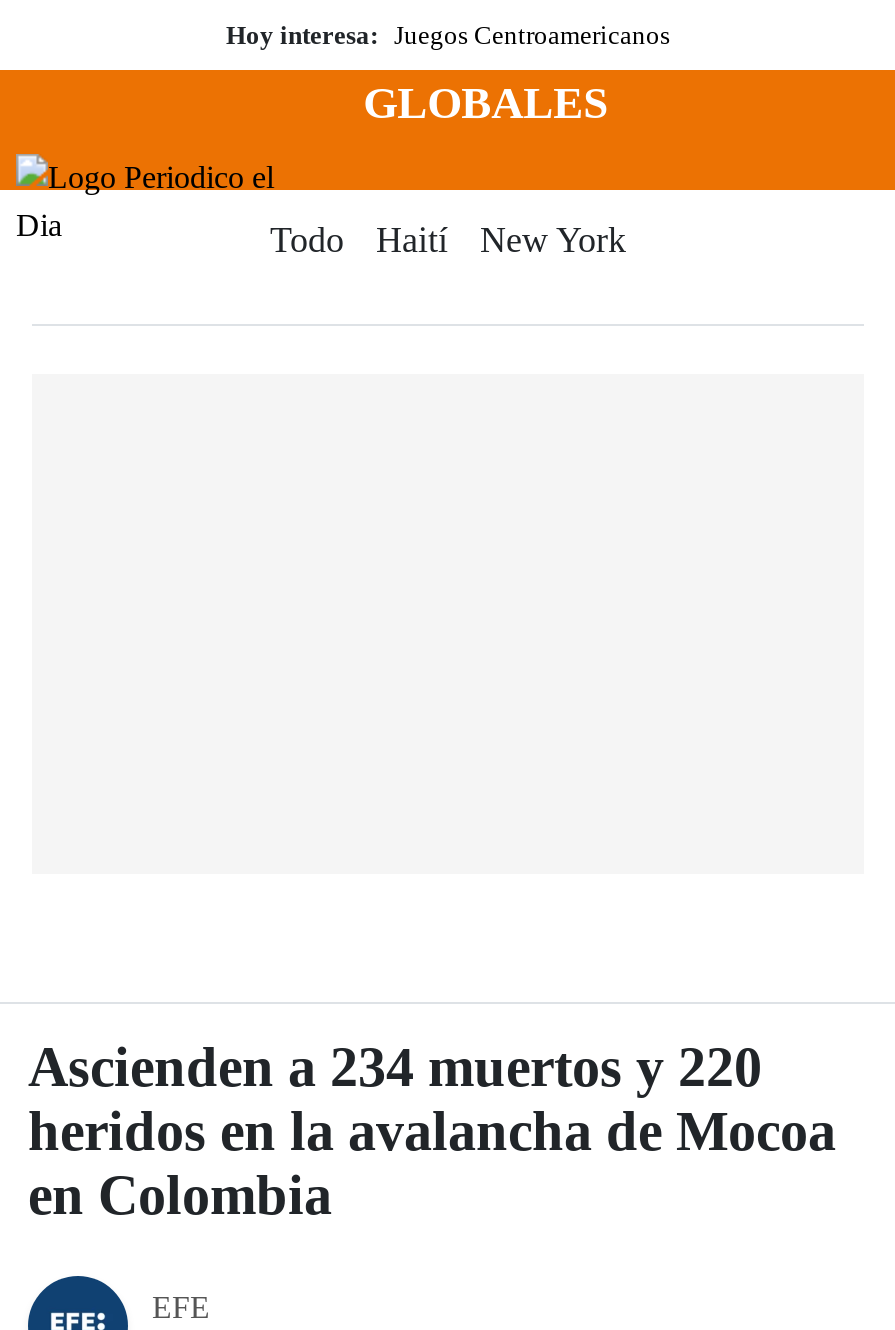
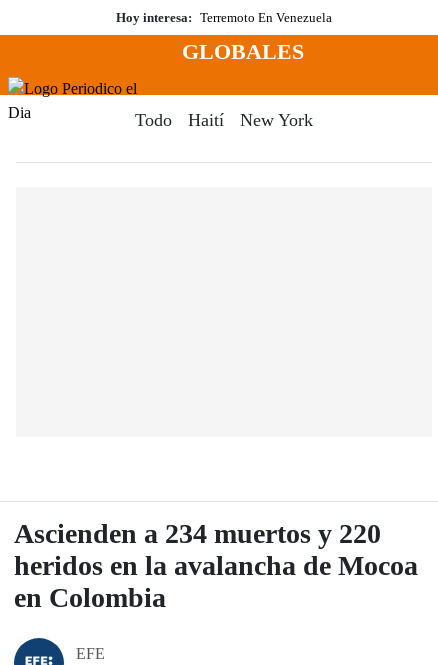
[226,20,670,50] Hoy interesa: Juegos Centroamericanos -> [116,10,332,25] Hoy interesa: Terremoto En Venezuela

